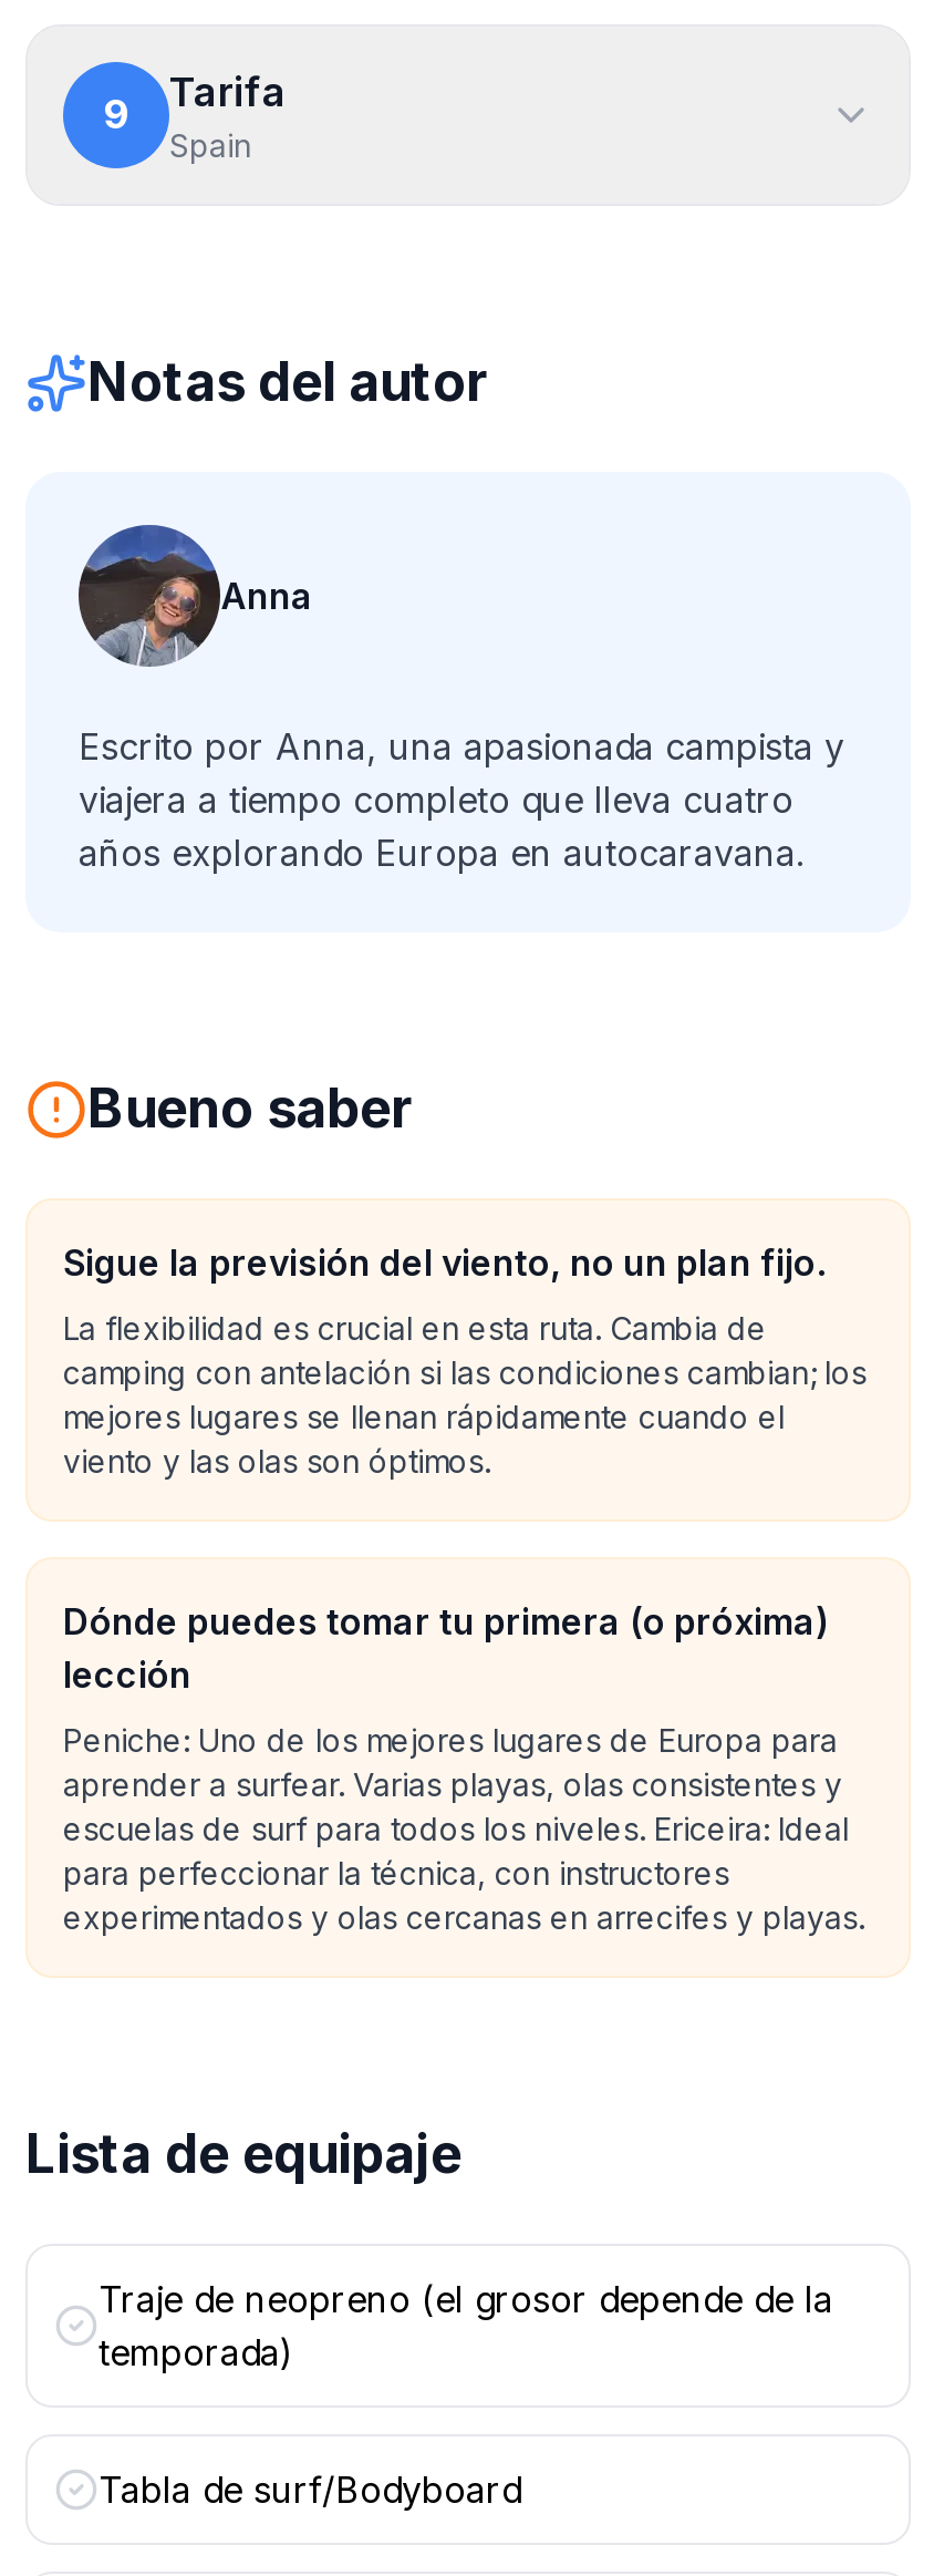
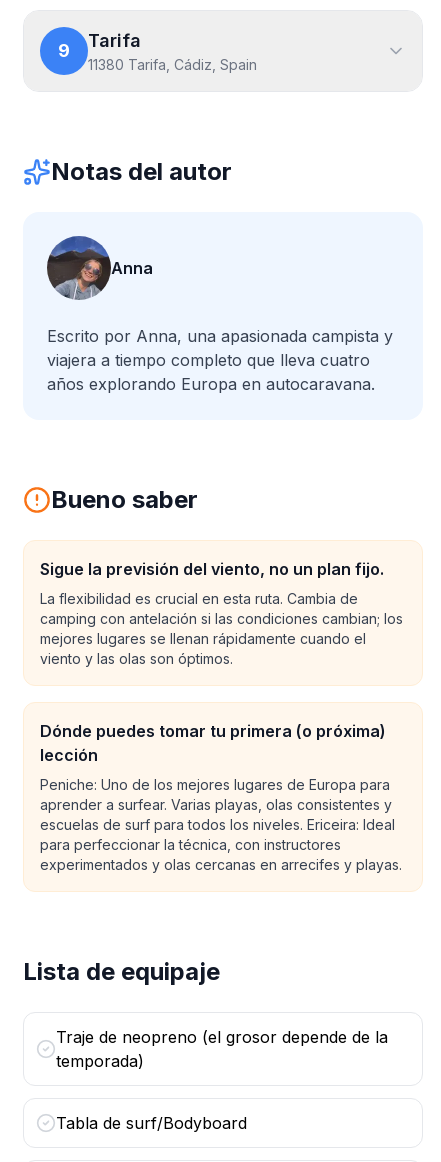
[169,126,251,164] Spain -> [88,56,257,73] 11380 Tarifa, Cádiz, Spain

